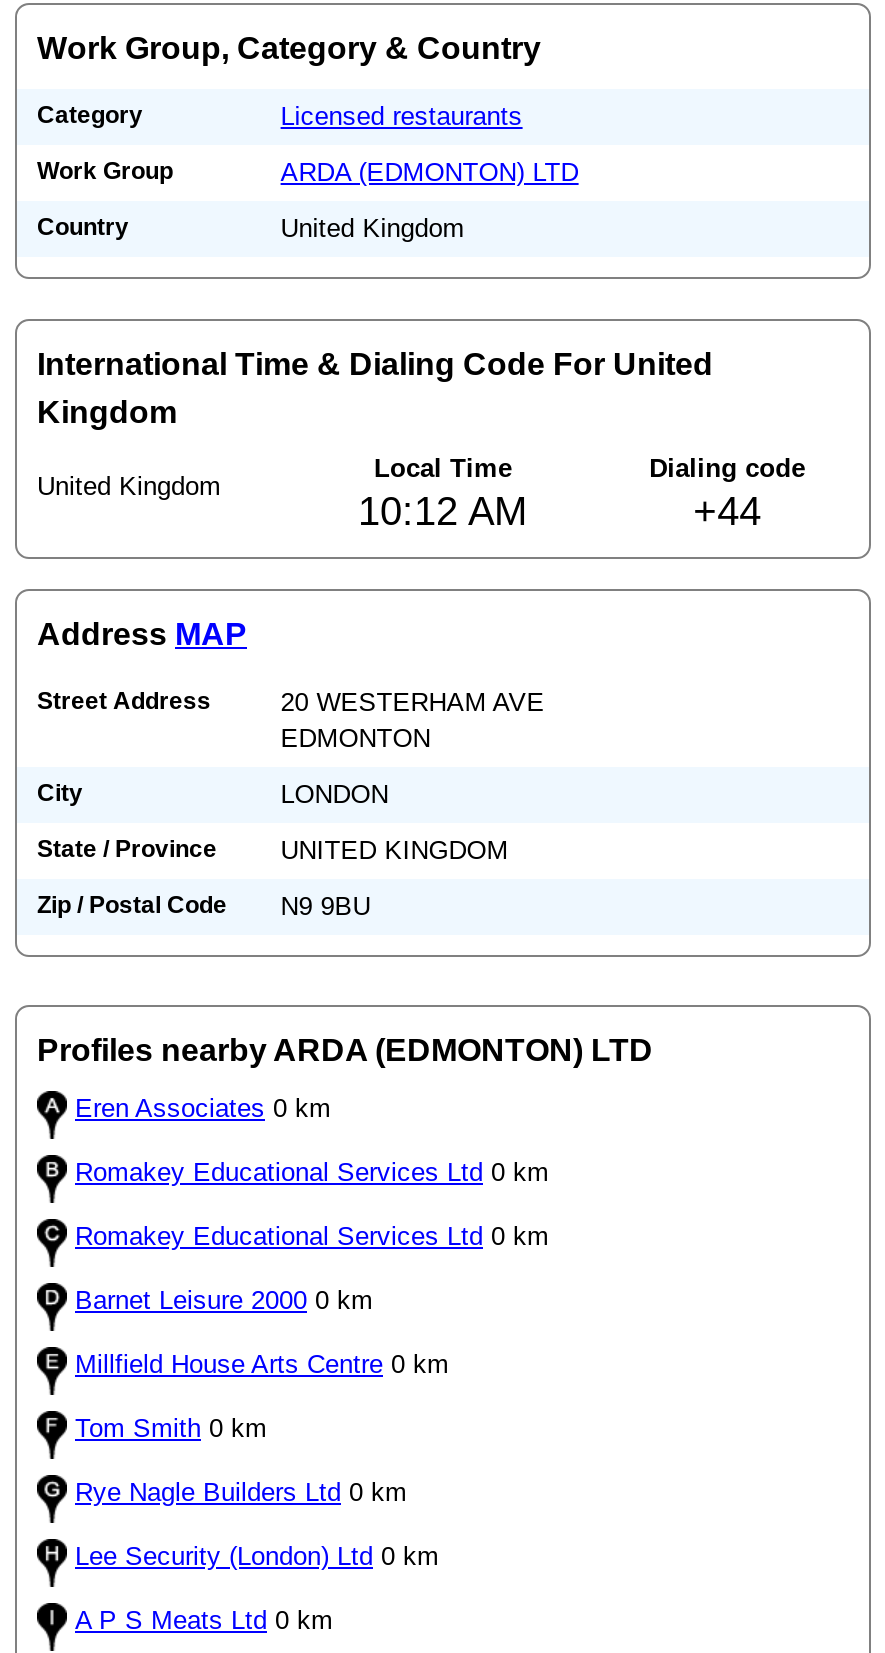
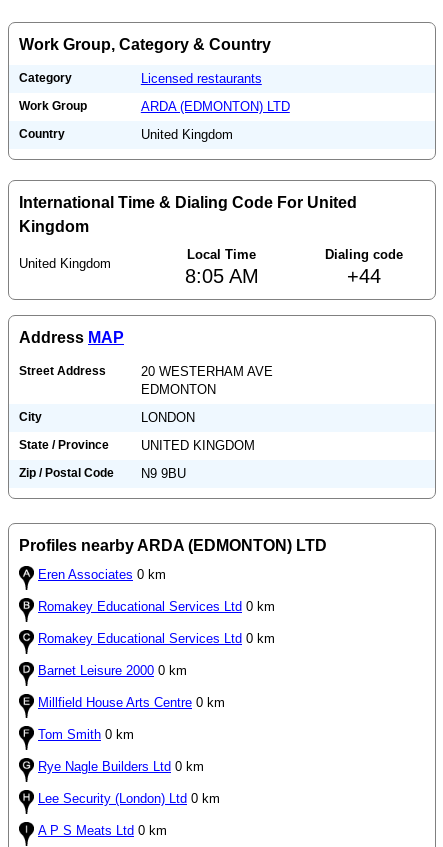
[358,489,528,533] 10:12 AM -> [185,265,259,287] 8:05 AM

